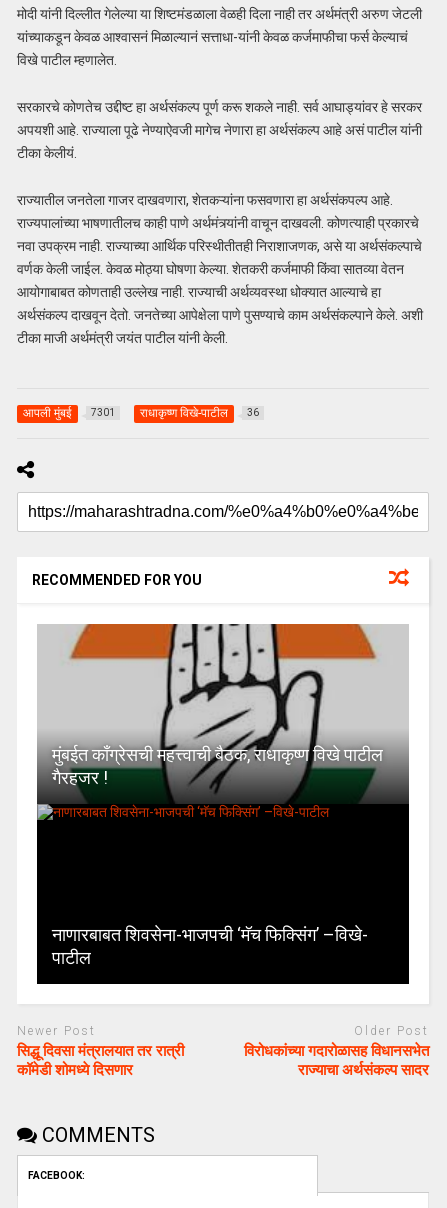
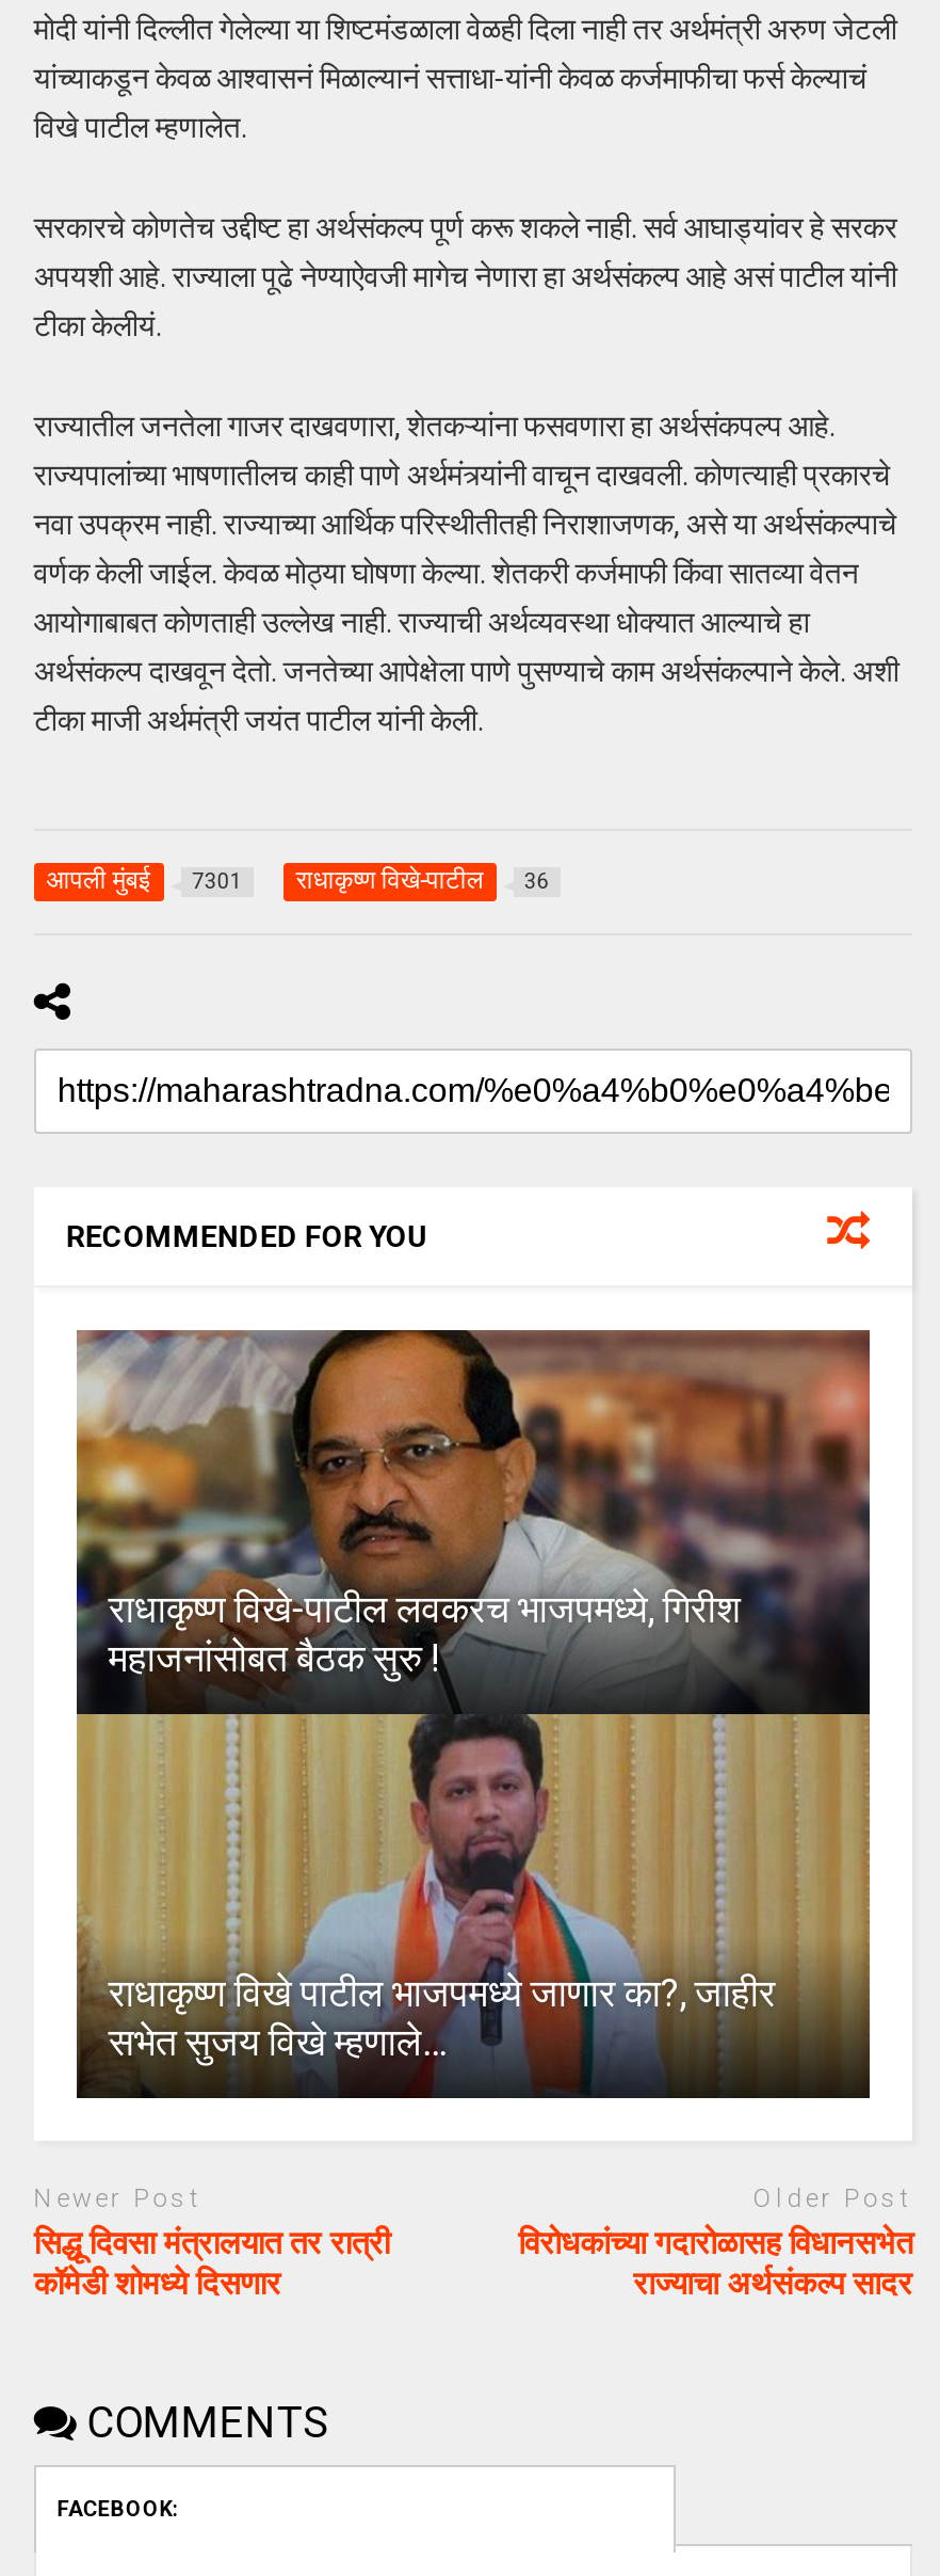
[36,623,410,985] [image] | मुंबईत काँग्रेसची महत्त्वाची बैठक, राधाकृष्ण विखे पाटील | गैरहजर ! -> [75,1327,872,2101] [image] | राधाकृष्ण विखे-पाटील लवकरच भाजपमध्ये, गिरीश | महाजनांसोबत बैठक सुरु !
[52,924,368,968] नाणारबाबत शिवसेना-भाजपची ‘मॅच फिक्सिंग’ –विखे- | पाटील -> [108,1971,776,2064] राधाकृष्ण विखे पाटील भाजपमध्ये जाणार का?, जाहीर | सभेत सुजय विखे म्हणाले…

